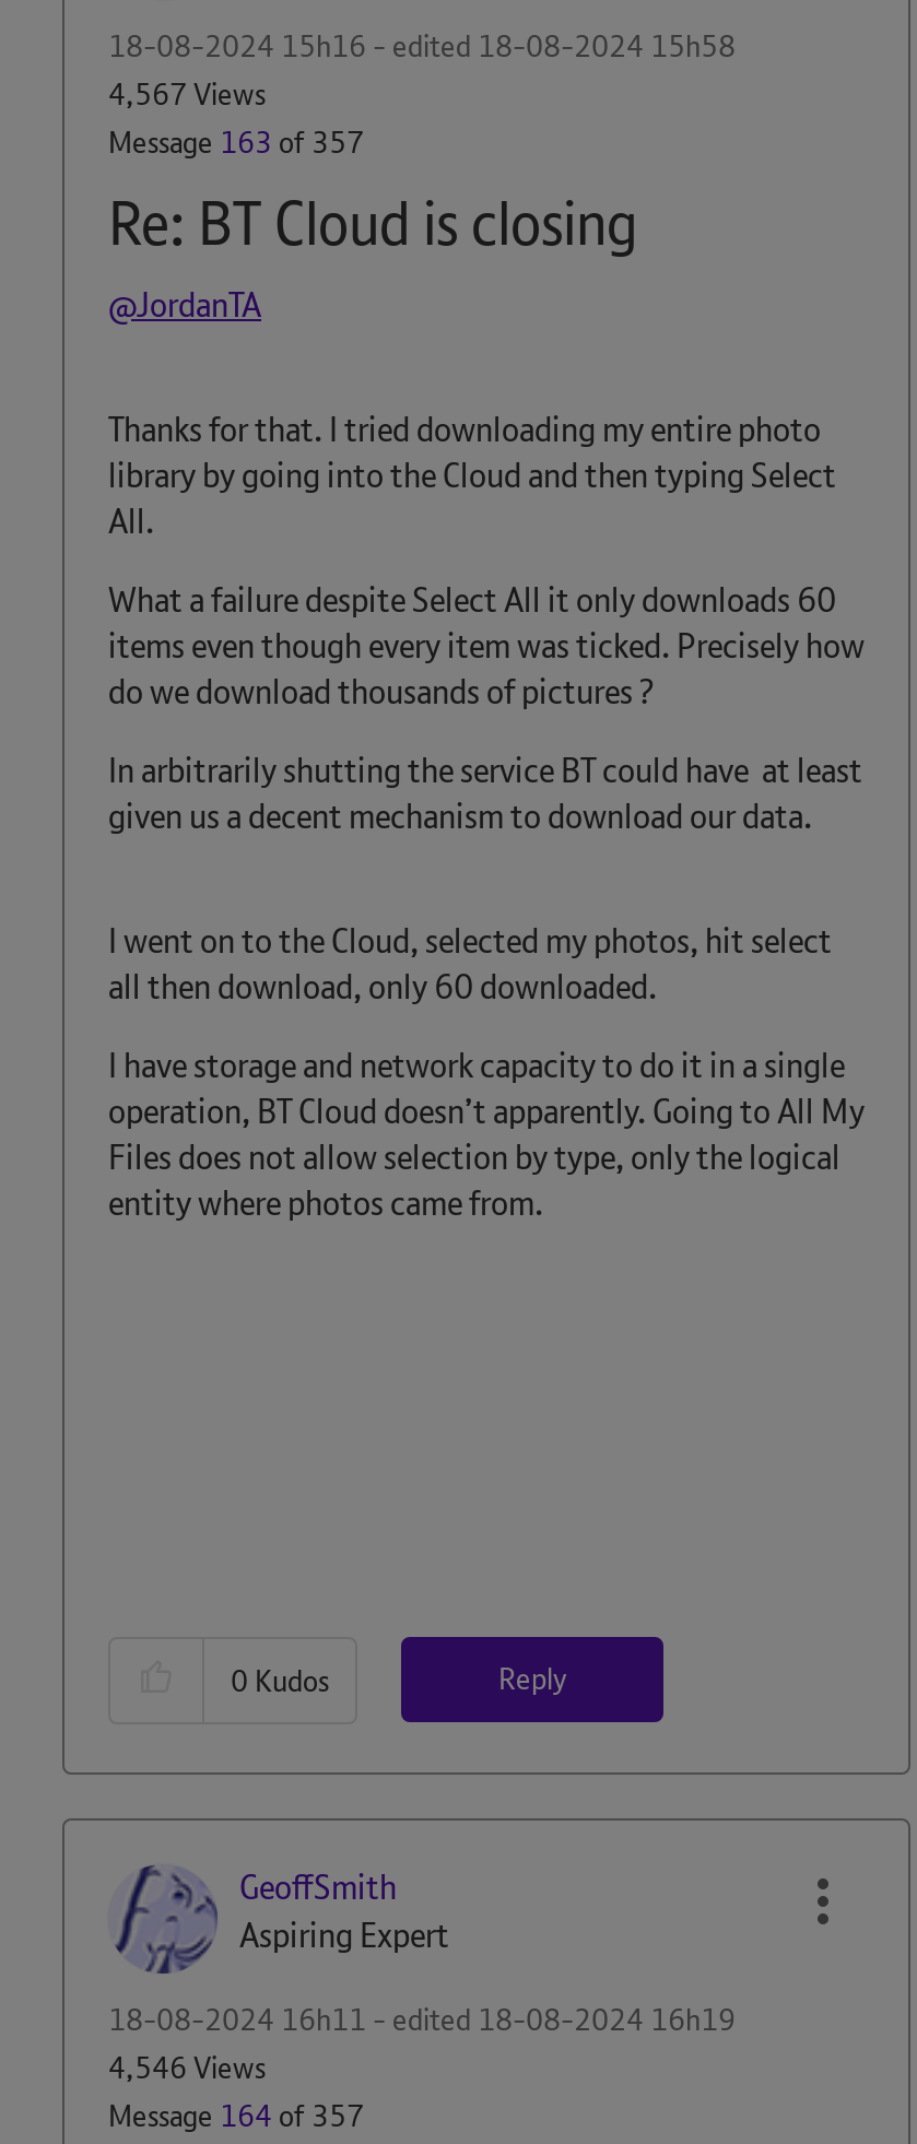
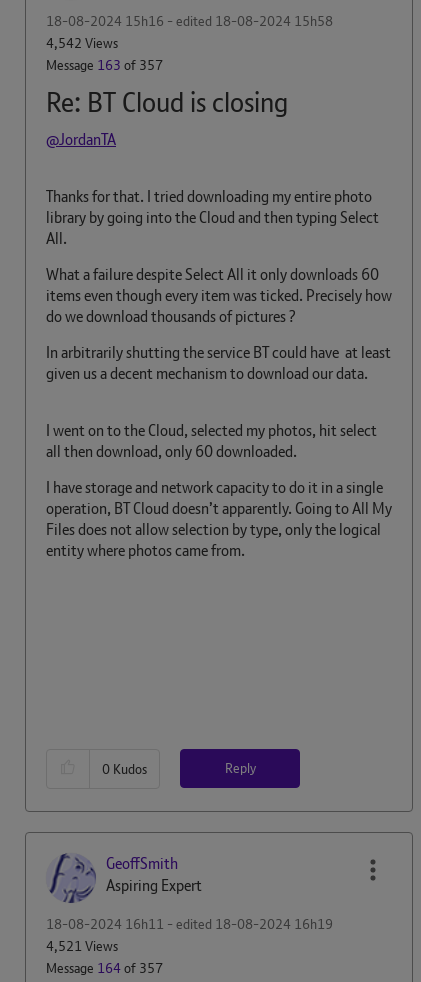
[108,74,266,114] 4,567 Views -> [46,34,118,52] 4,542 Views
[108,2047,266,2086] 4,546 Views -> [46,936,118,954] 4,521 Views

